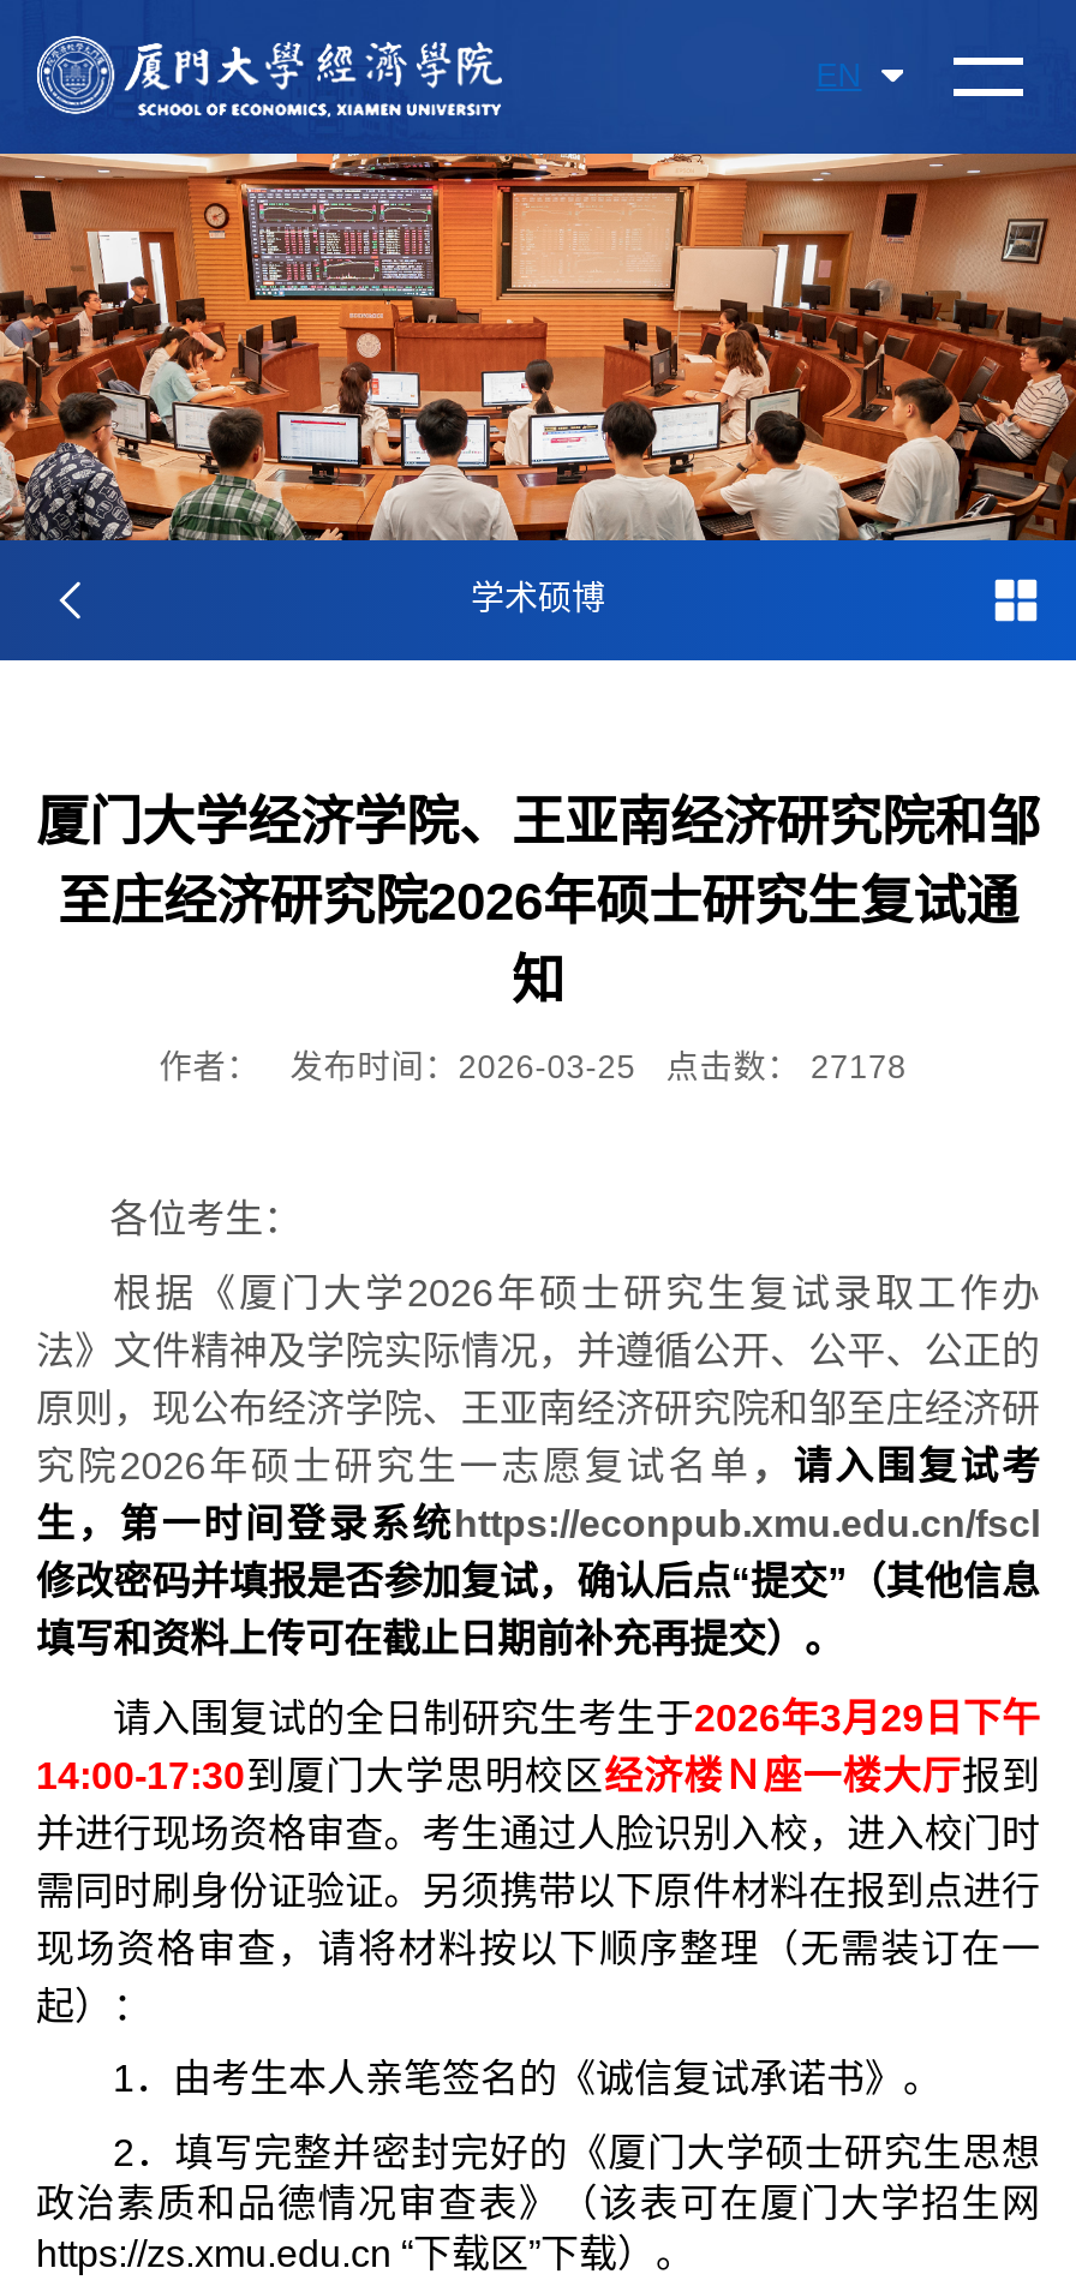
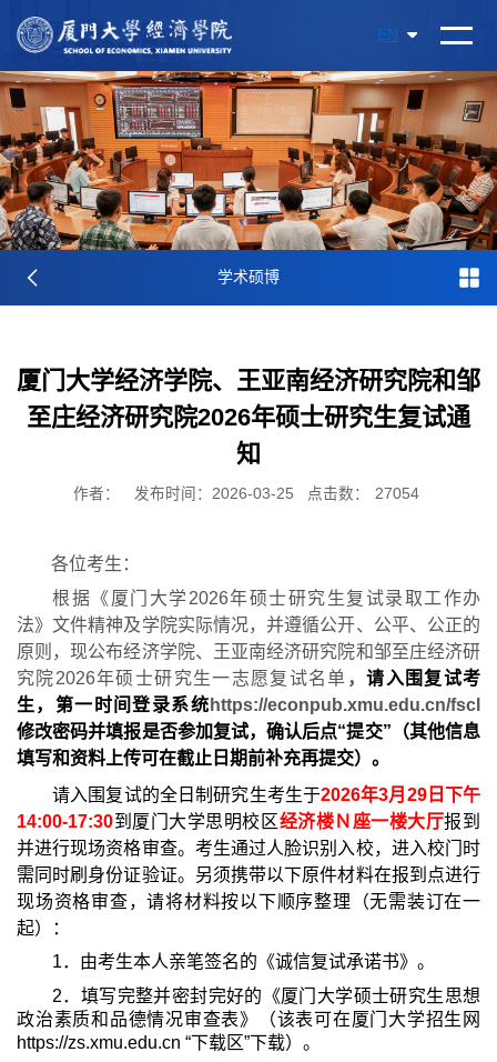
[159,1050,907,1086] 作者： 发布时间：2026-03-25 点击数： 27178 -> [73,486,419,502] 作者： 发布时间：2026-03-25 点击数： 27054

